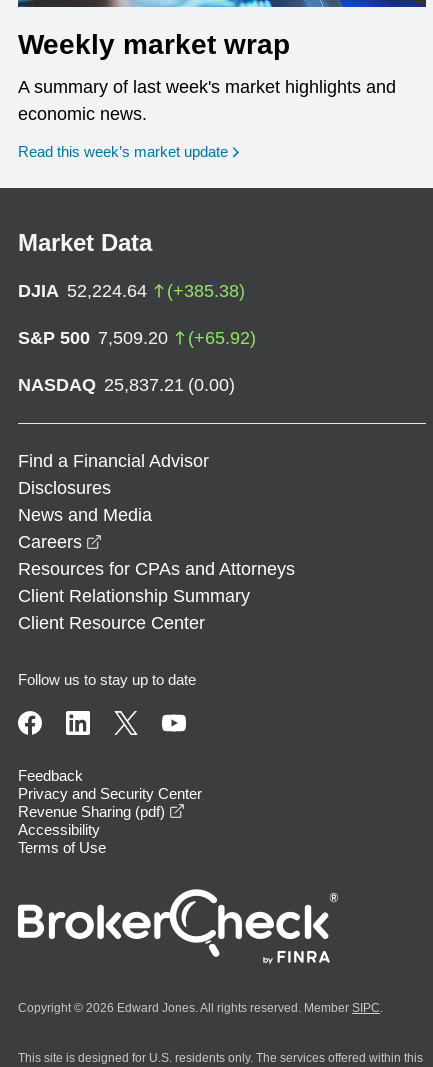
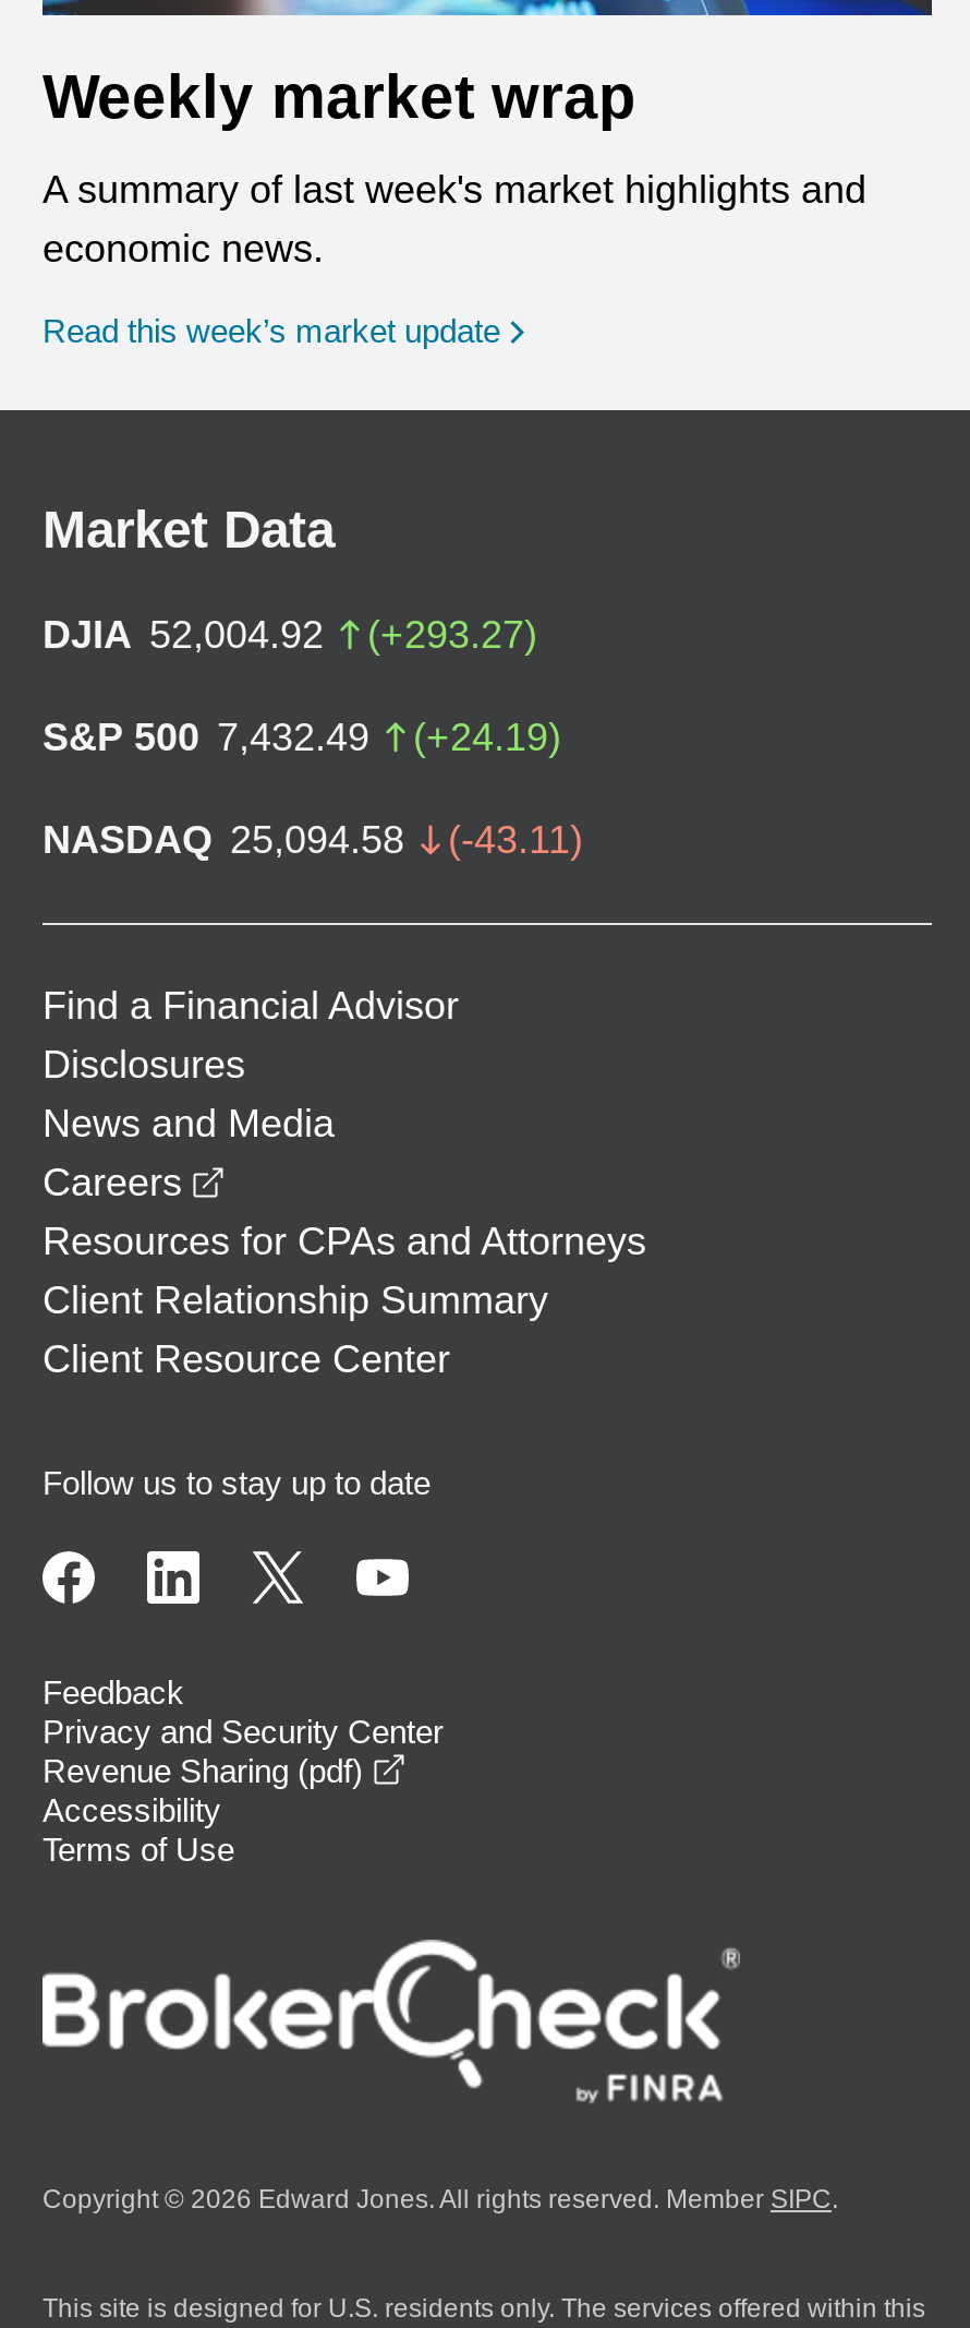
[18,281,245,301] DJIA 52,224.64 | (+385.38) -> [43,613,537,656] DJIA 52,004.92 | (+293.27)
[18,328,256,348] S&P 500 7,509.20 | (+65.92) -> [43,715,561,759] S&P 500 7,432.49 | (+24.19)
[18,375,235,395] NASDAQ 25,837.21 (0.00) -> [43,818,583,861] NASDAQ 25,094.58 | (-43.11)

